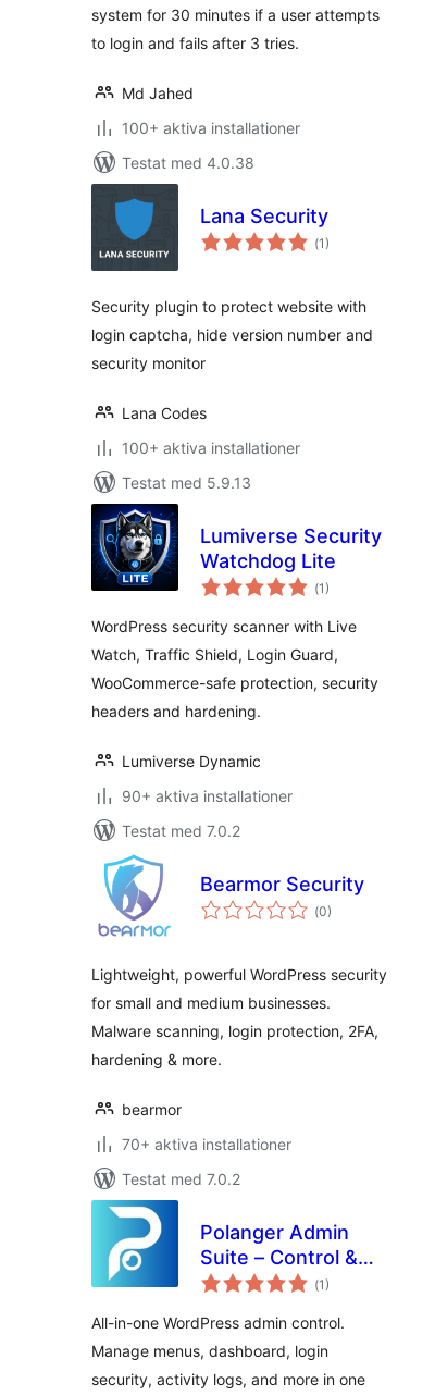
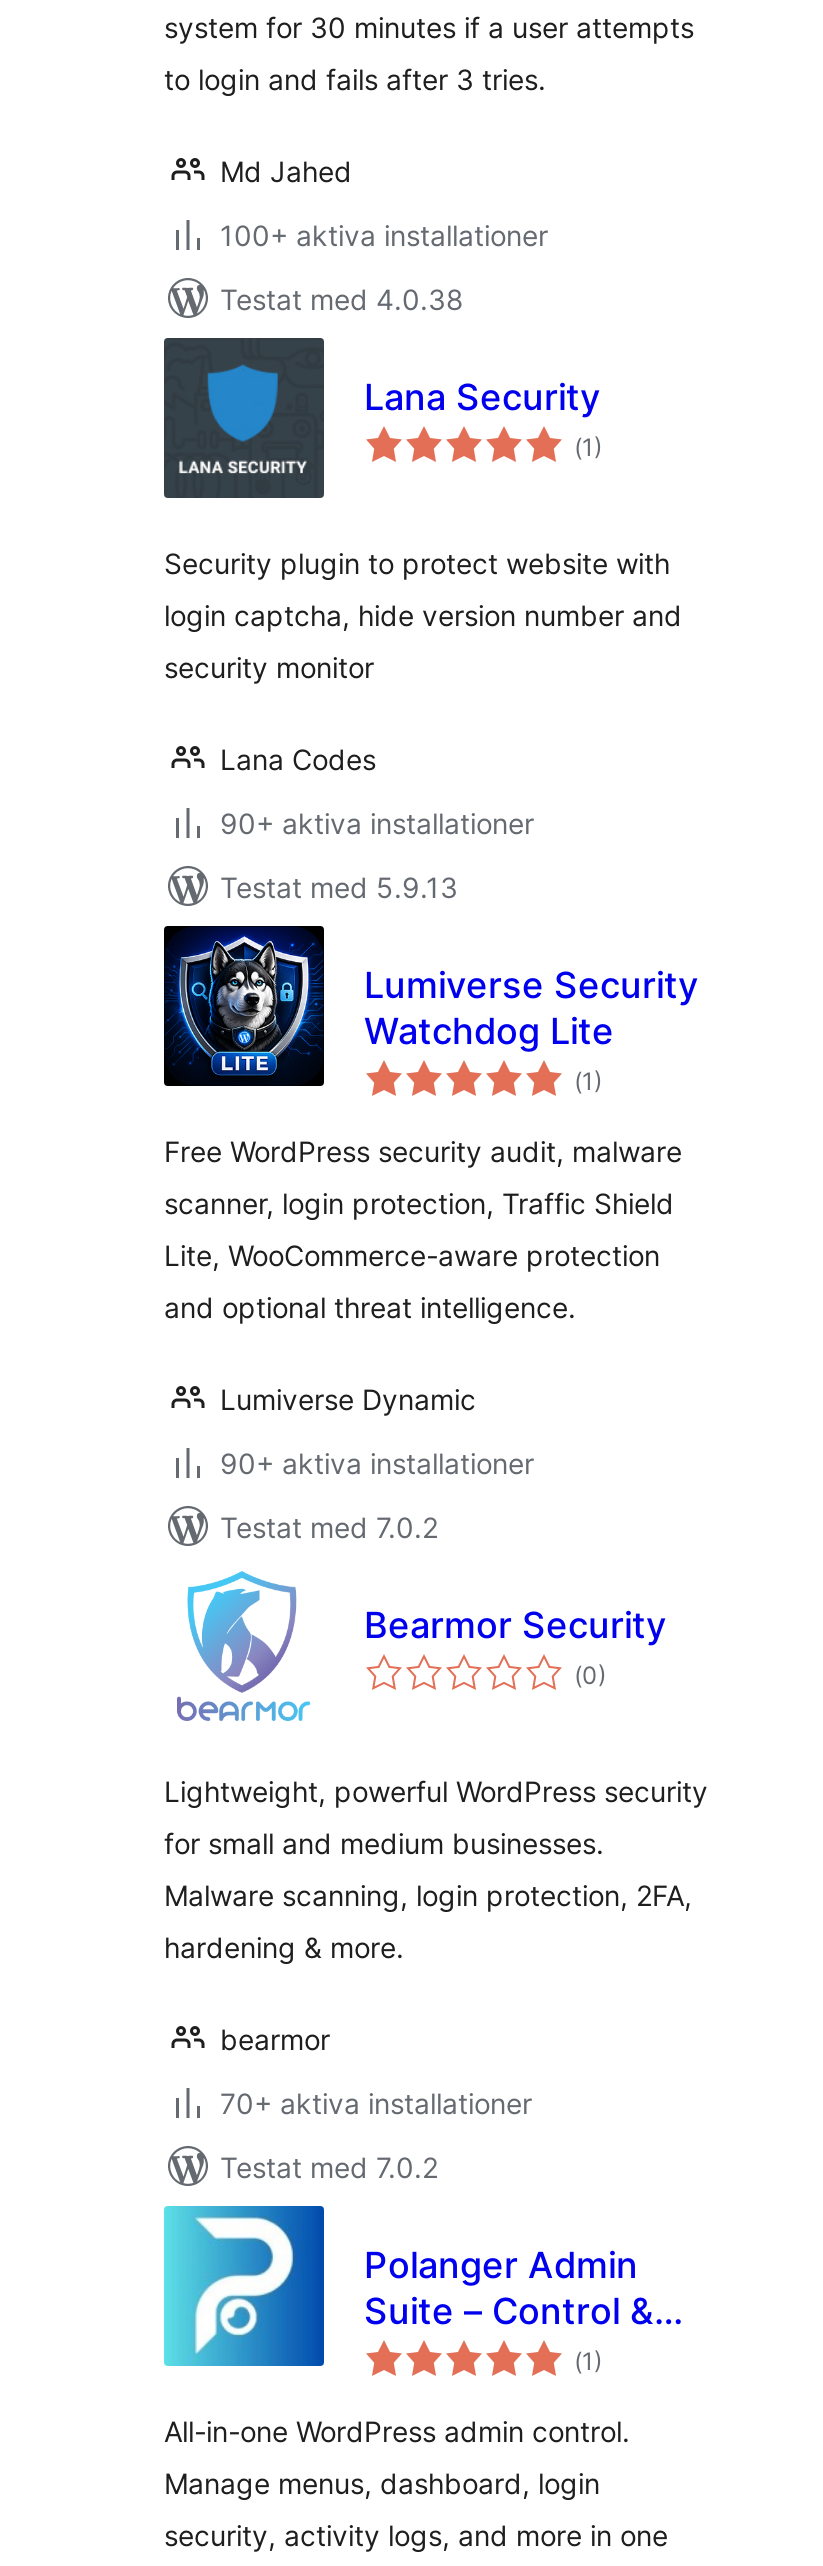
[122,438,300,457] 100+ aktiva installationer -> [220,806,534,840] 90+ aktiva installationer
[91,617,357,635] WordPress security scanner with Live -> [164,1134,682,1168] Free WordPress security audit, malware
[91,645,338,664] Watch, Traffic Shield, Login Guard, -> [164,1186,674,1220] scanner, login protection, Traffic Shield
[91,674,378,692] WooCommerce-safe protection, security -> [164,1238,660,1272] Lite, WooCommerce-aware protection
[91,702,261,720] headers and hardening. -> [164,1290,576,1324] and optional threat intelligence.

